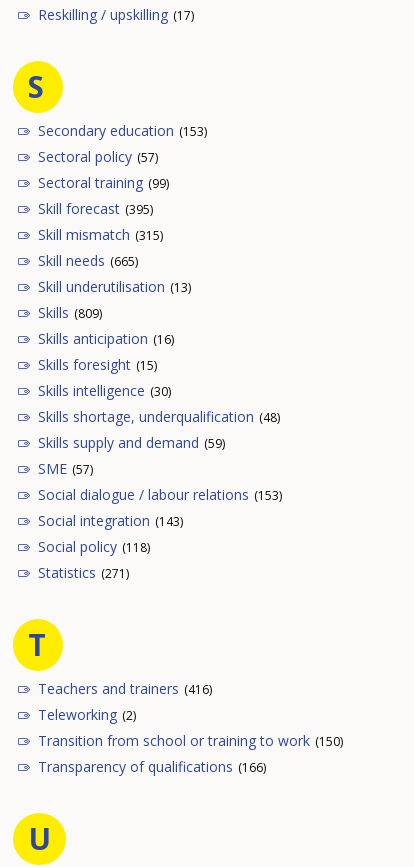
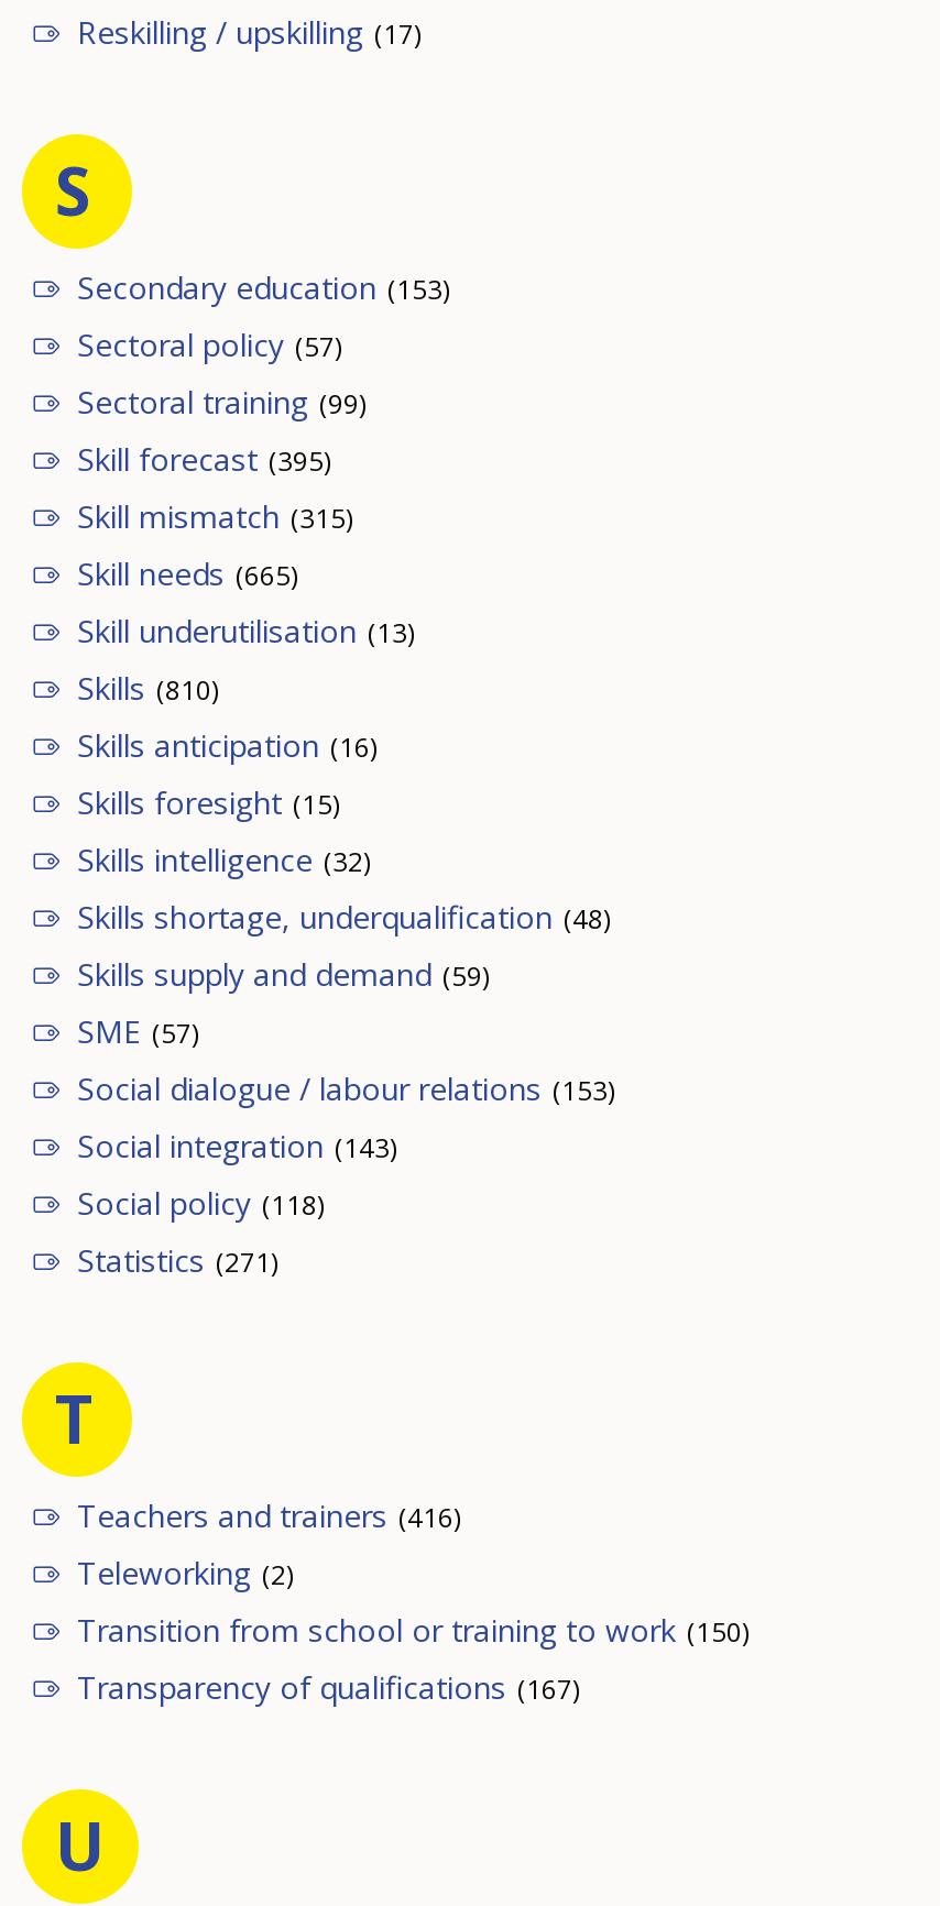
[38,302,102,321] Skills (809) -> [77,666,218,708] Skills (810)
[38,380,171,399] Skills intelligence (30) -> [77,837,370,879] Skills intelligence (32)
[38,756,266,775] Transparency of qualifications (166) -> [77,1665,579,1707] Transparency of qualifications (167)

